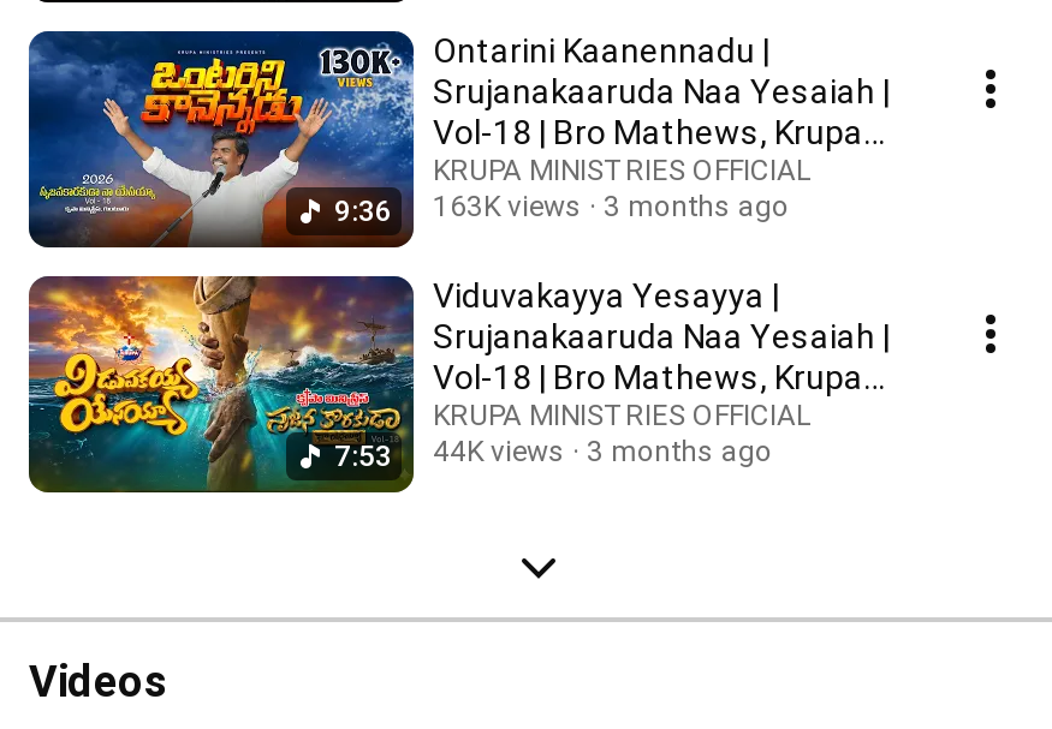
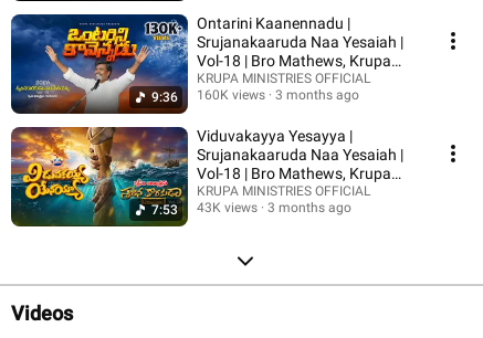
[334,190,789,228] 9:36 163K views 3 months ago -> [151,87,359,105] 9:36 160K views 3 months ago
[334,435,772,473] 7:53 44K views 3 months ago -> [151,200,351,218] 7:53 43K views 3 months ago

